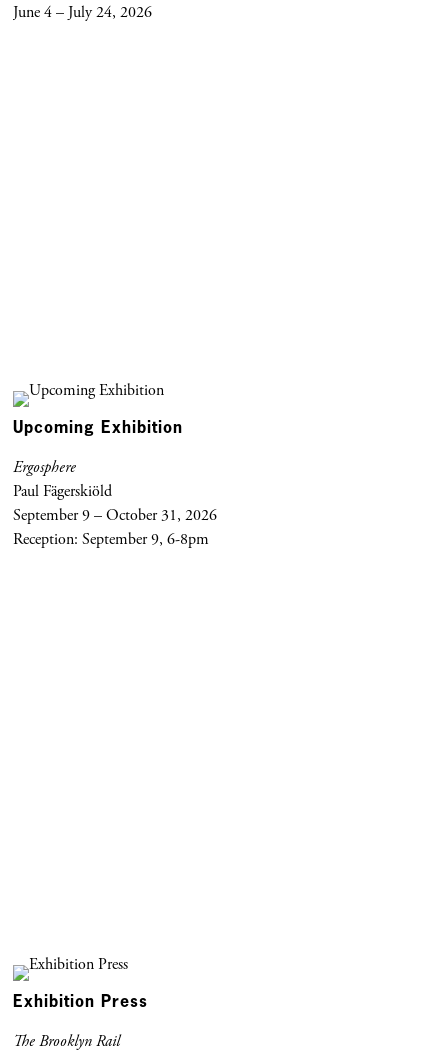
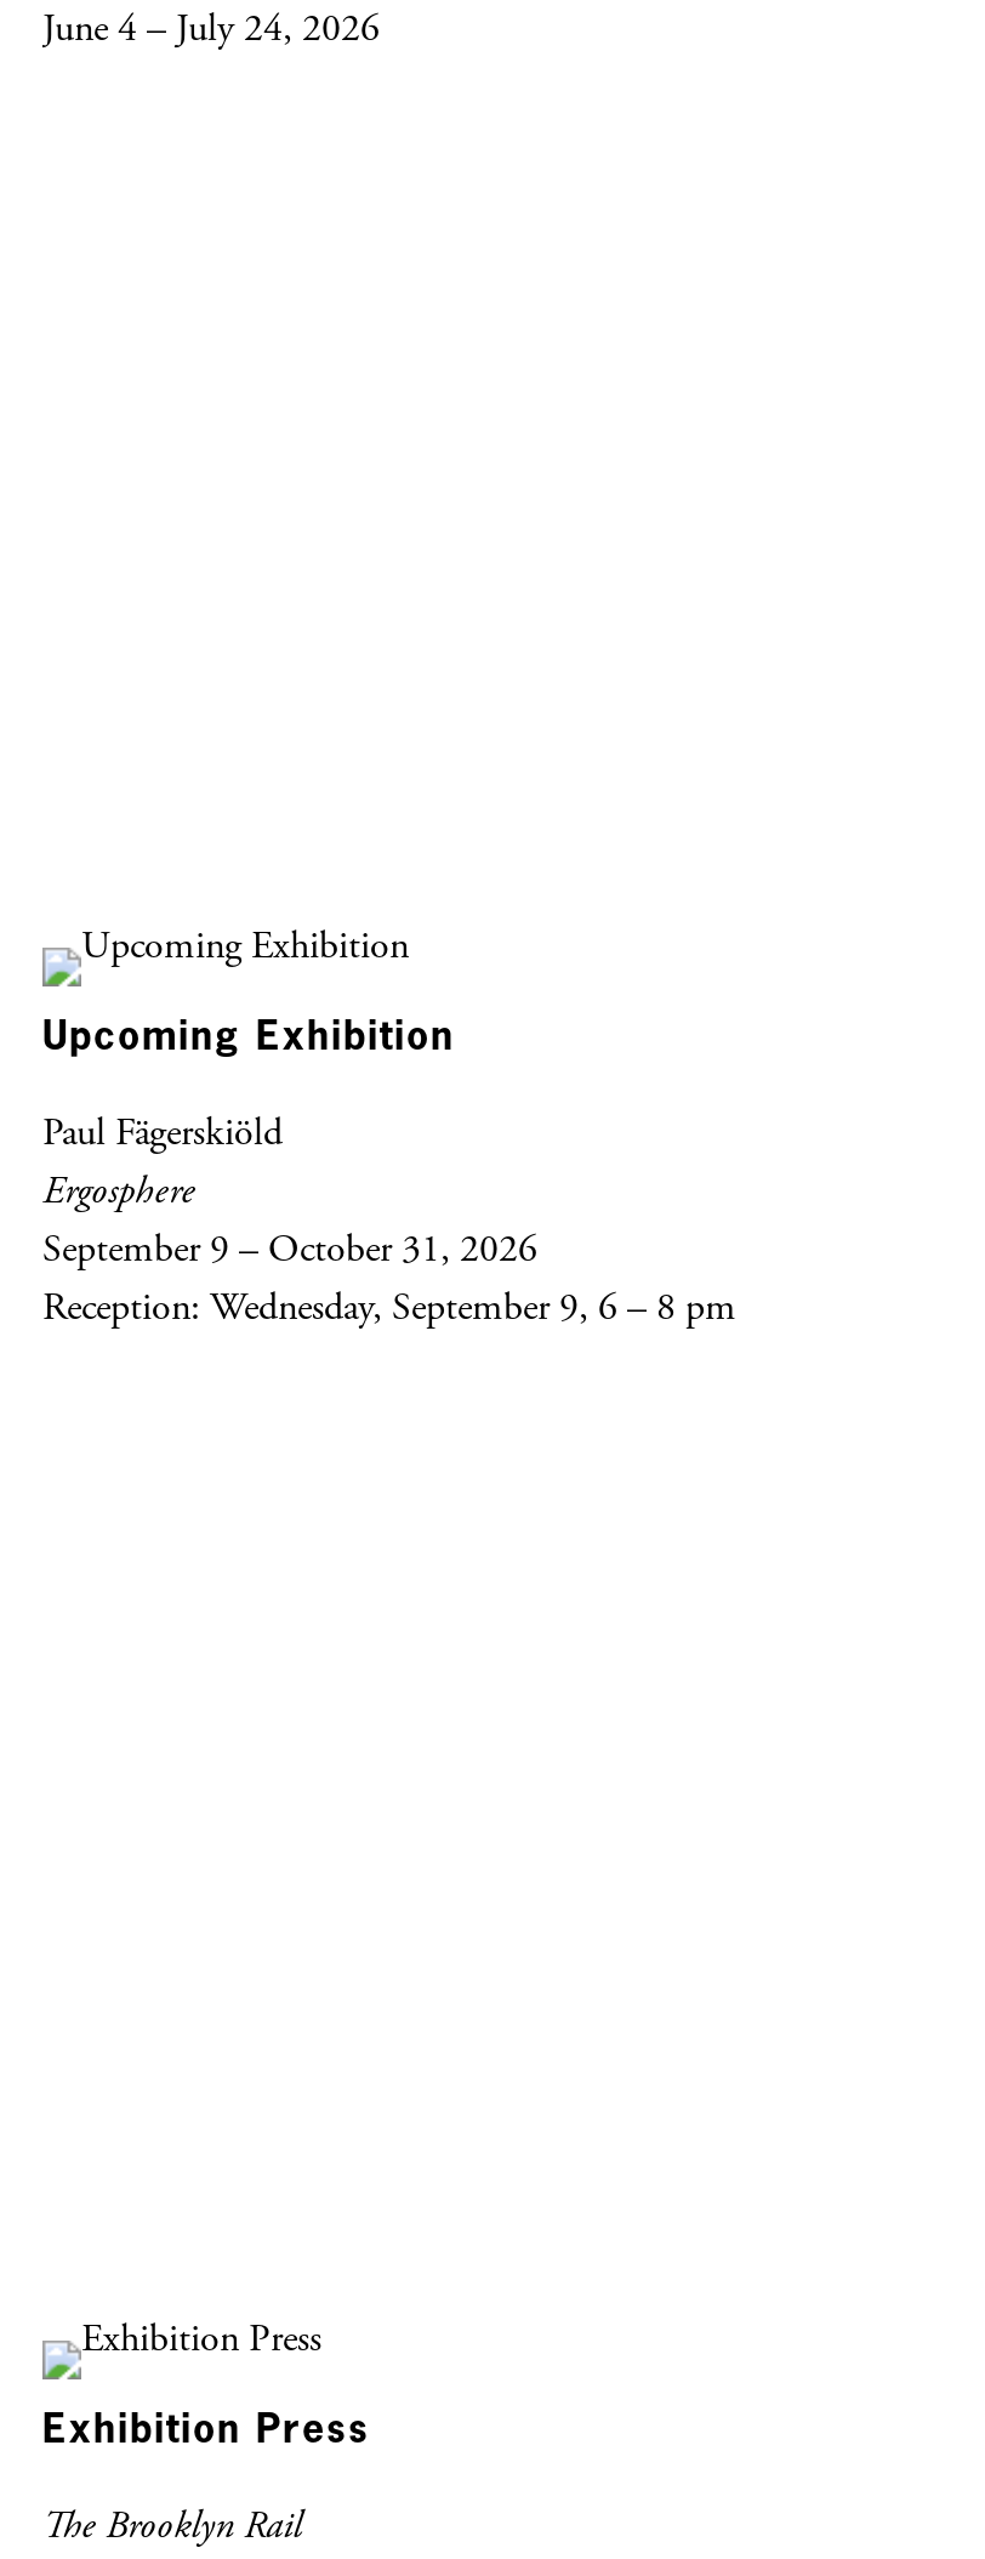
moved [13,460,76,476] -> [42,1173,195,1212]: Ergosphere
moved [13,484,112,500] -> [42,1115,283,1154]: Paul Fägerskiöld
[13,532,209,548] Reception: September 9, 6-8pm -> [42,1290,736,1329] Reception: Wednesday, September 9, 6 – 8 pm

